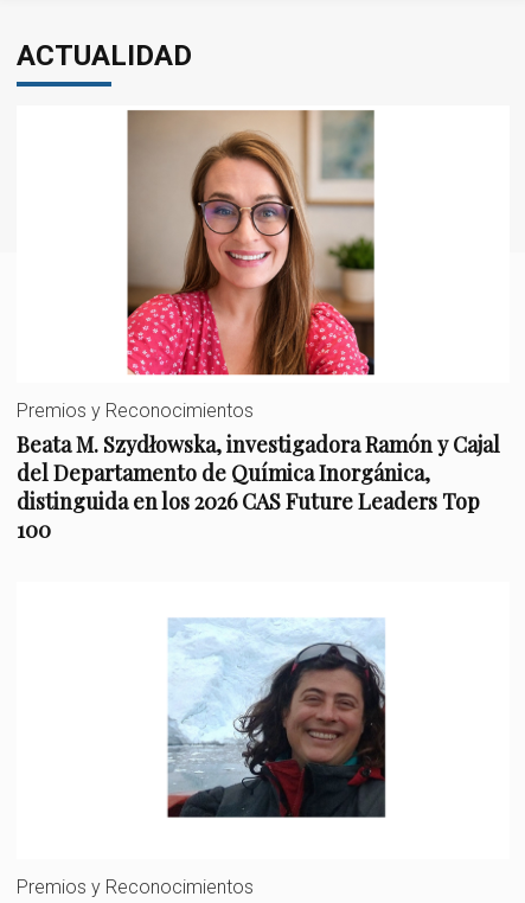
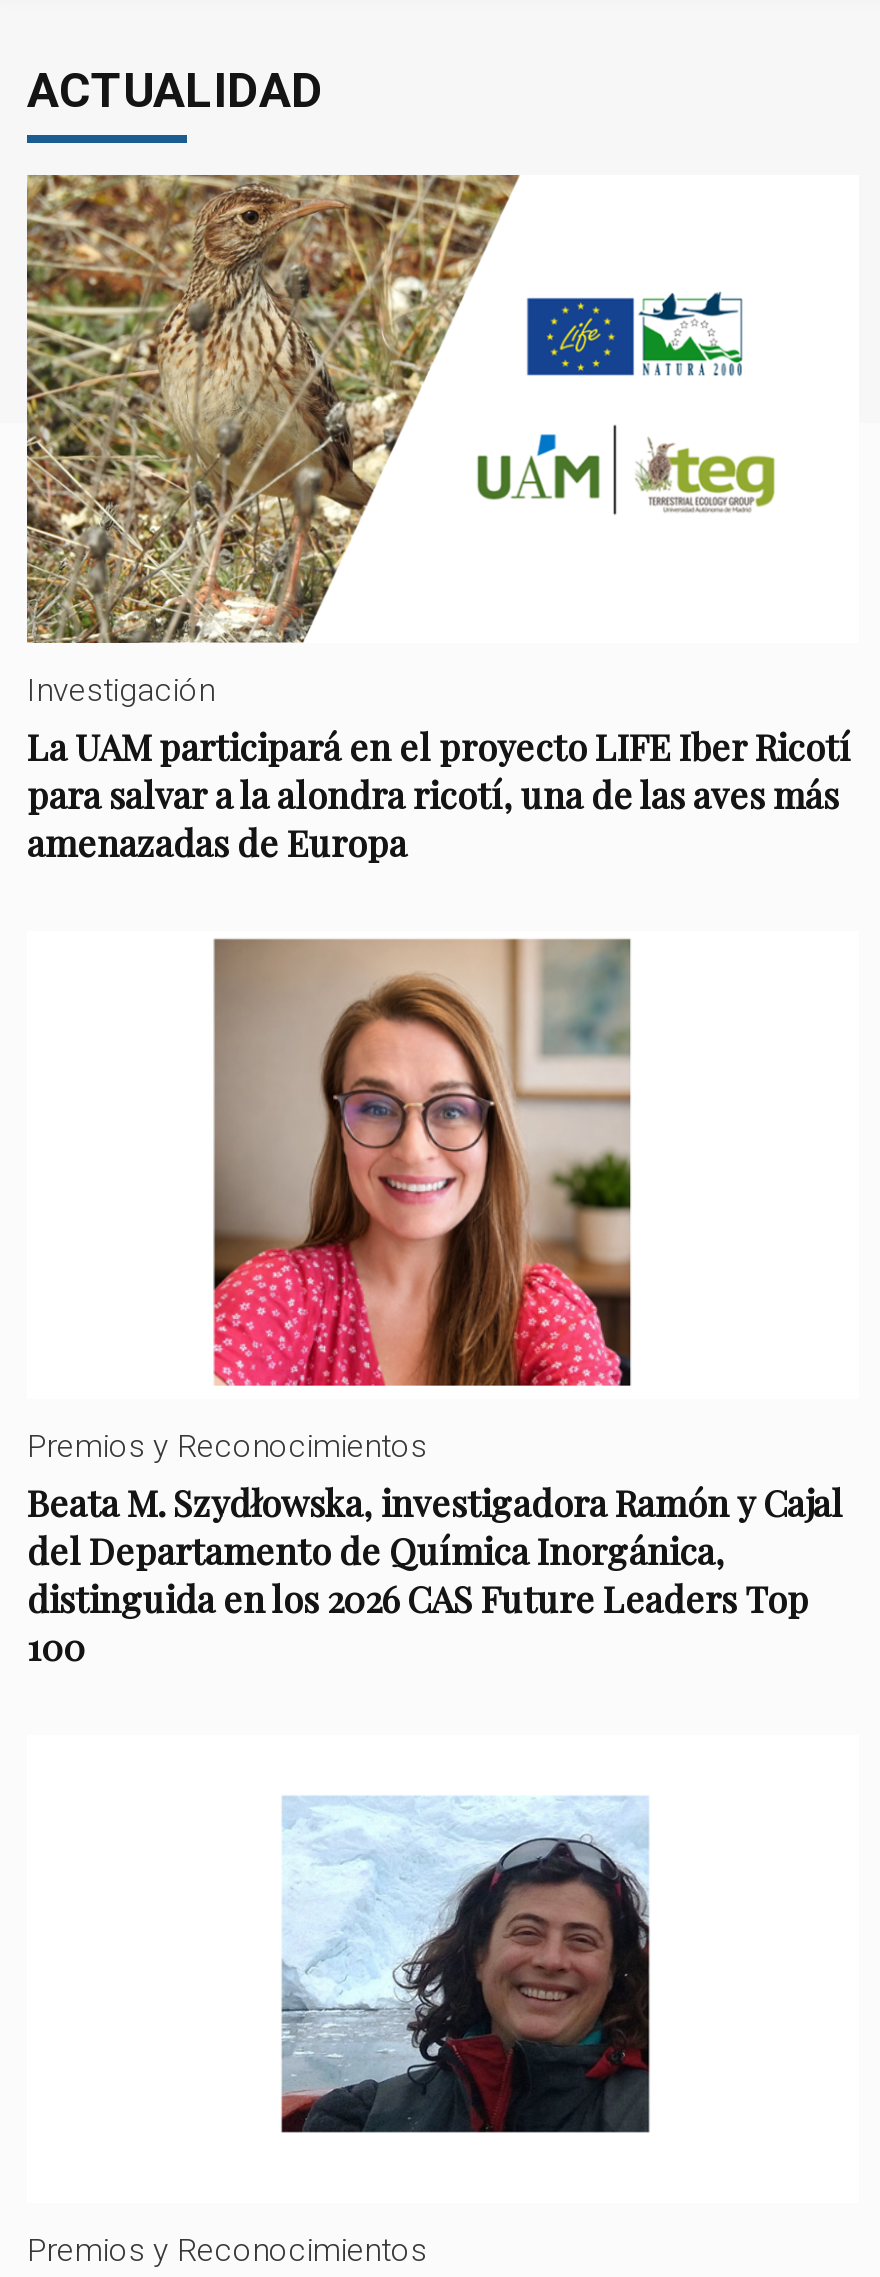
none -> [25,173,851,867] [image] | Investigación | La UAM participará en el proyecto LIFE Iber Ricotí | para salvar a la alondra ricotí, una de las aves más | amenazadas de Europa

